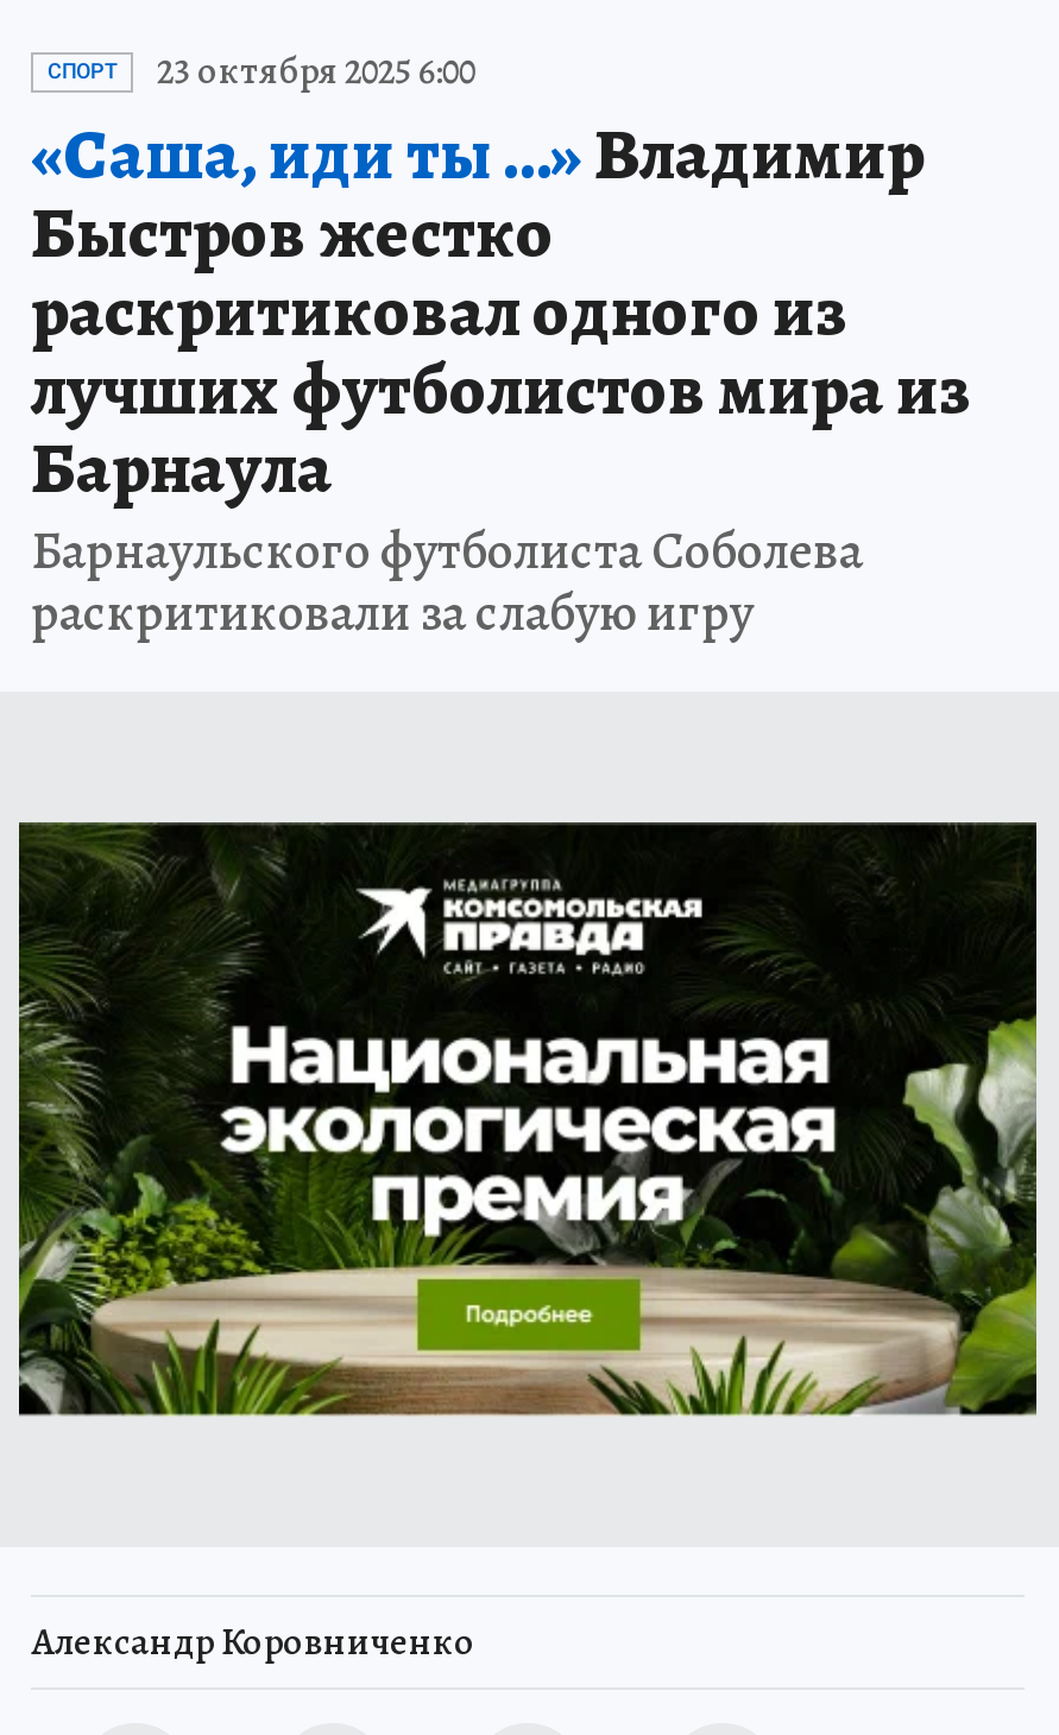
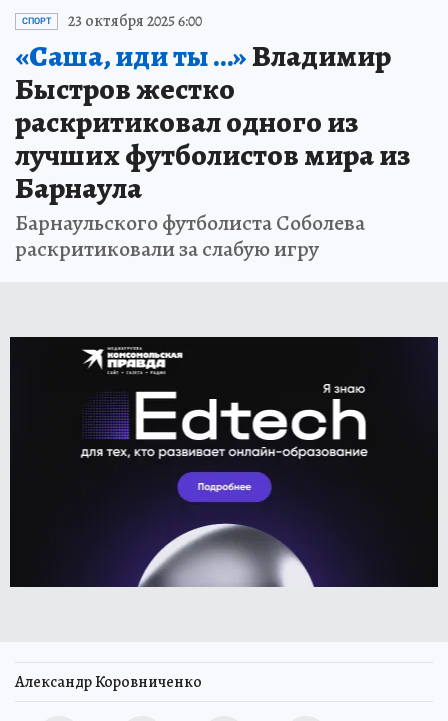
[17,822,1039,1419] [image] -> [9,337,439,588] [image]

